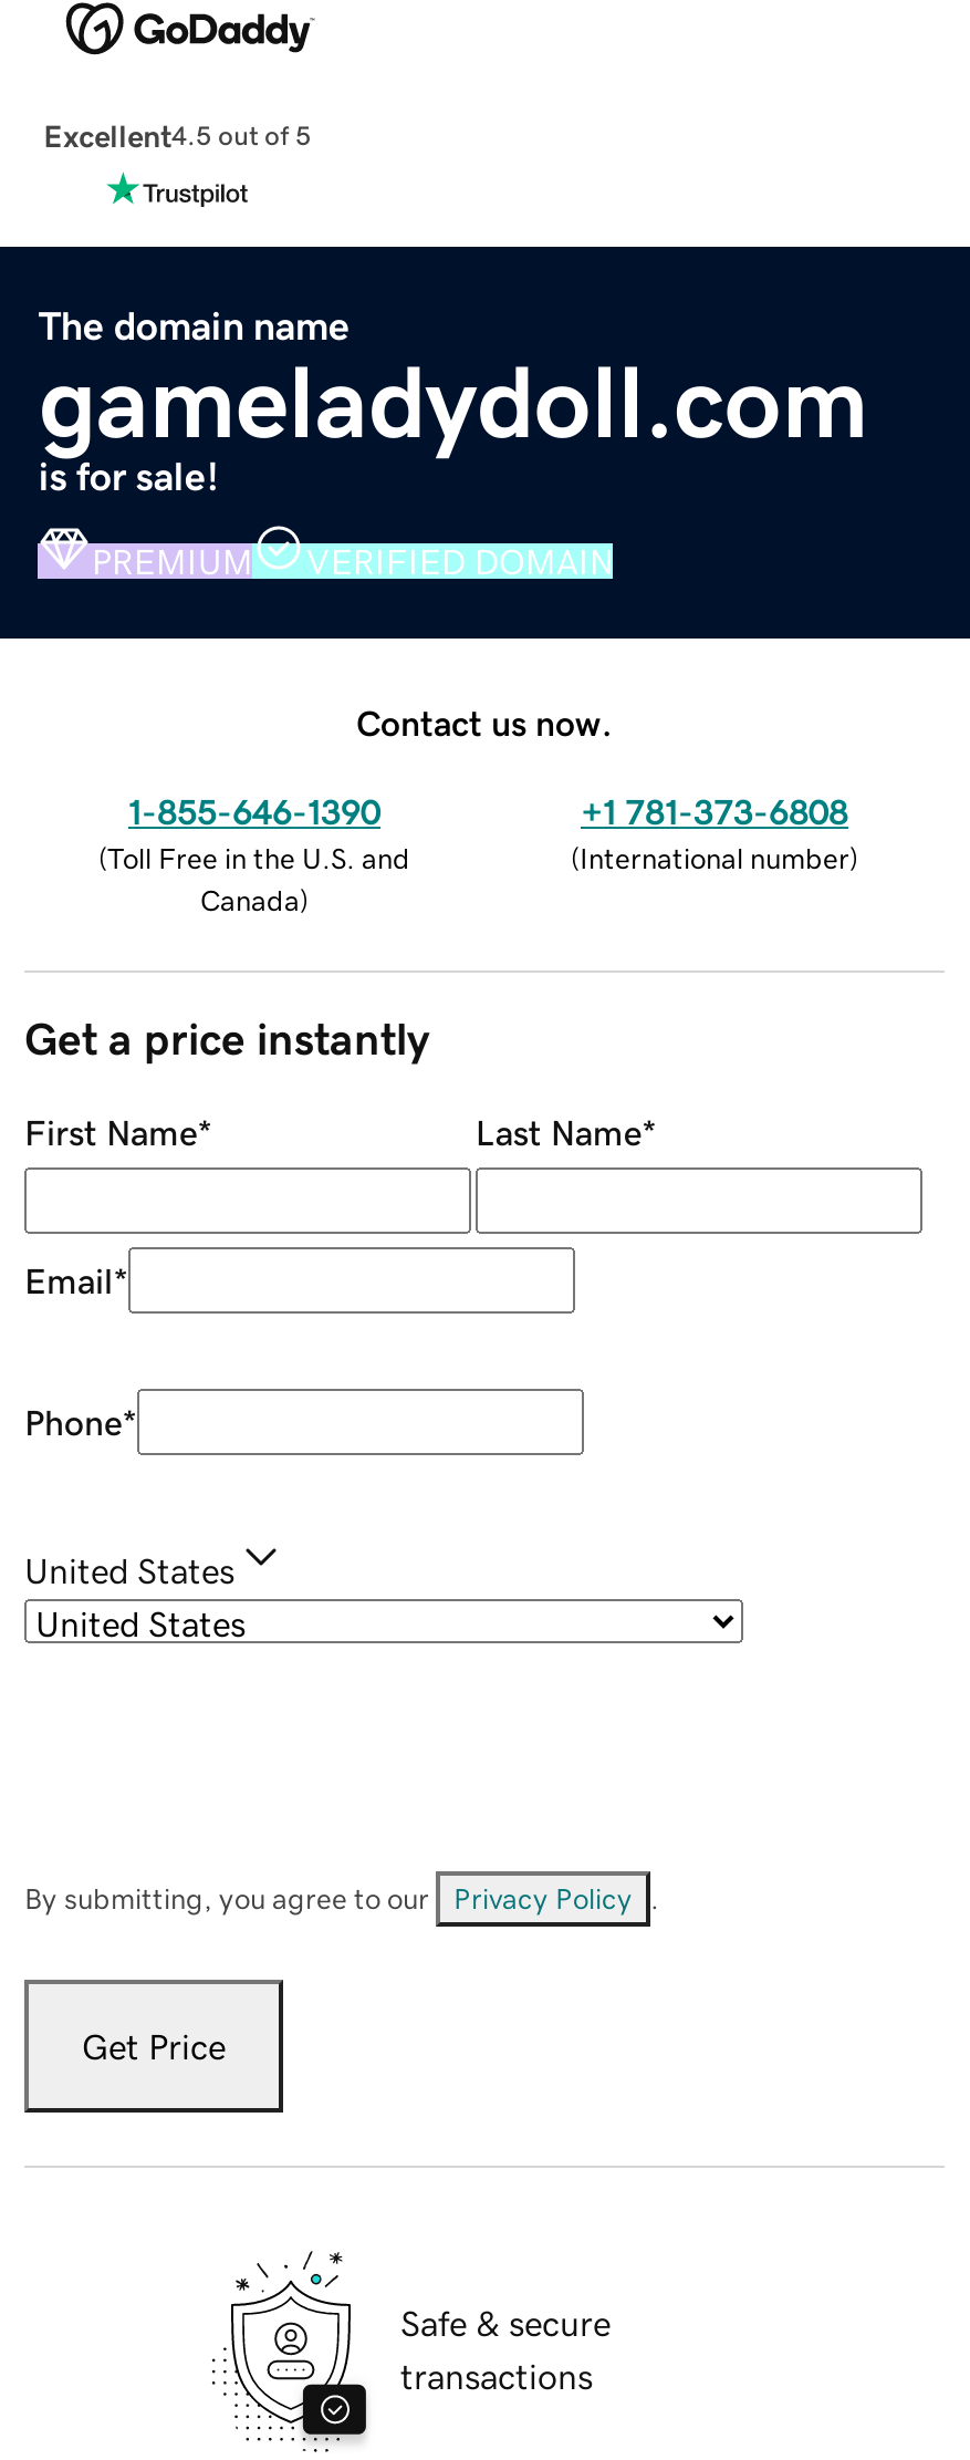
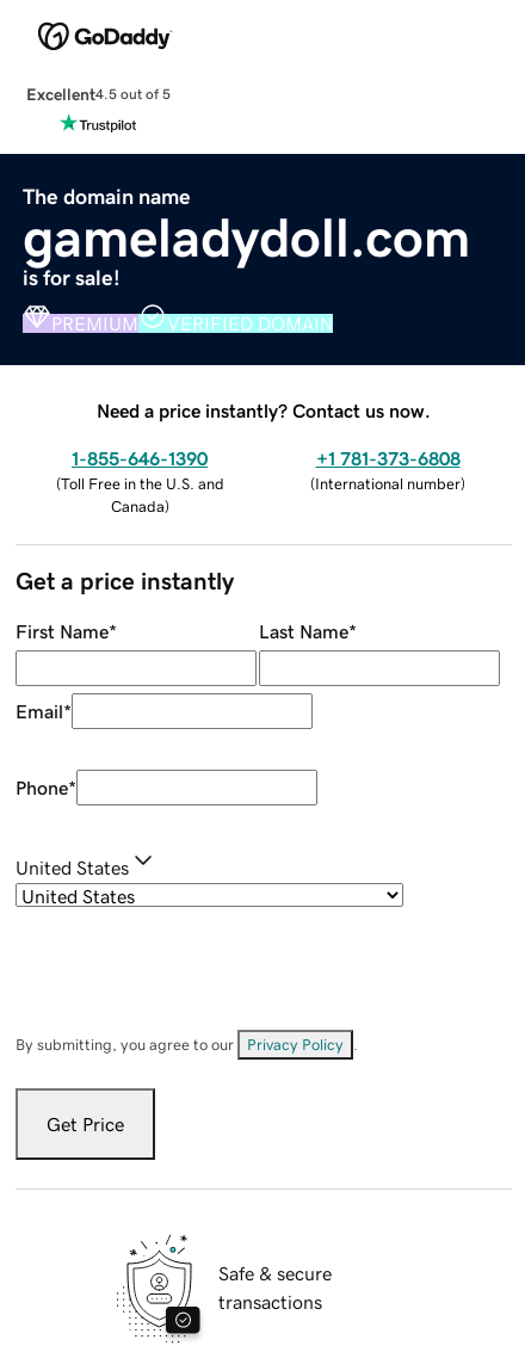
[356,704,613,739] Contact us now. -> [97,400,431,420] Need a price instantly? Contact us now.

